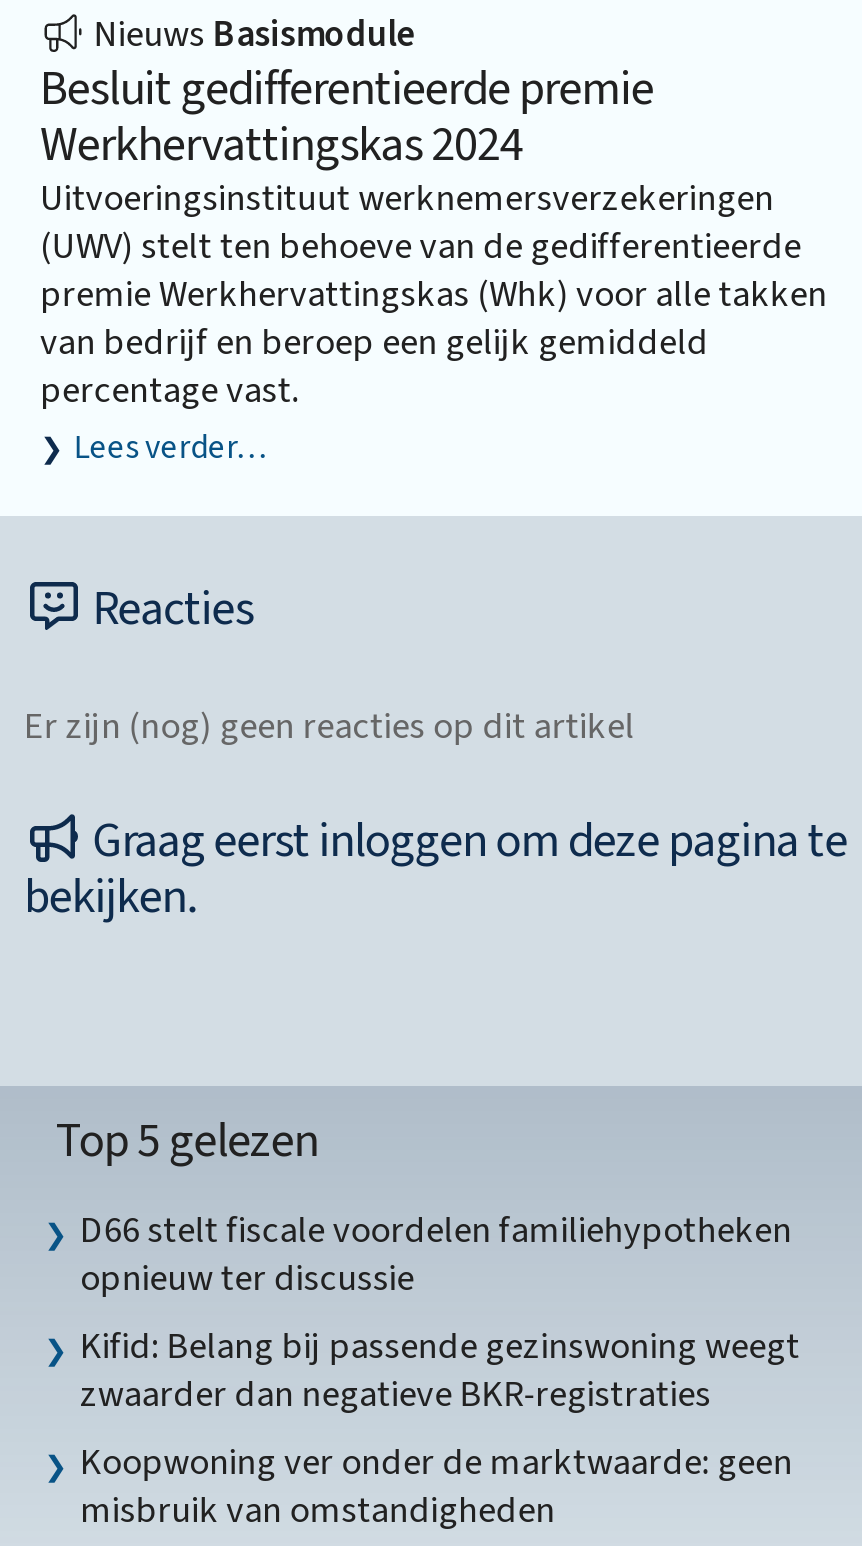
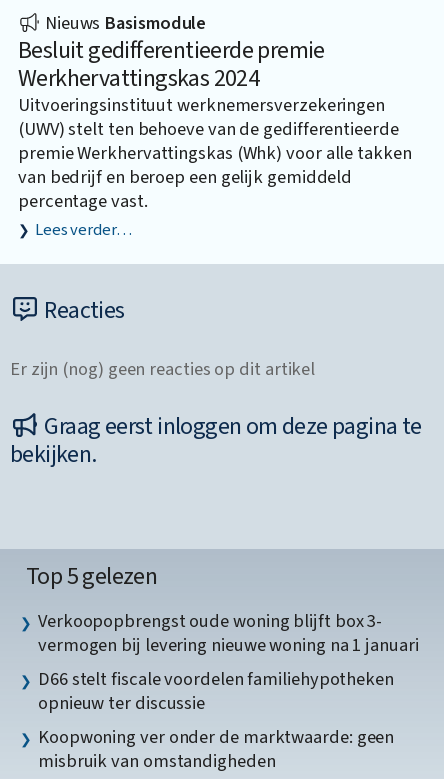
none -> [38,608,419,658] Verkoopopbrengst oude woning blijft box 3- | vermogen bij levering nieuwe woning na 1 januari
moved [80,1205,792,1305] -> [38,666,394,716]: D66 stelt fiscale voordelen familiehypotheken | opnieuw ter discussie
[80,1321,800,1421] Kifid: Belang bij passende gezinswoning weegt | zwaarder dan negatieve BKR-registraties -> none

